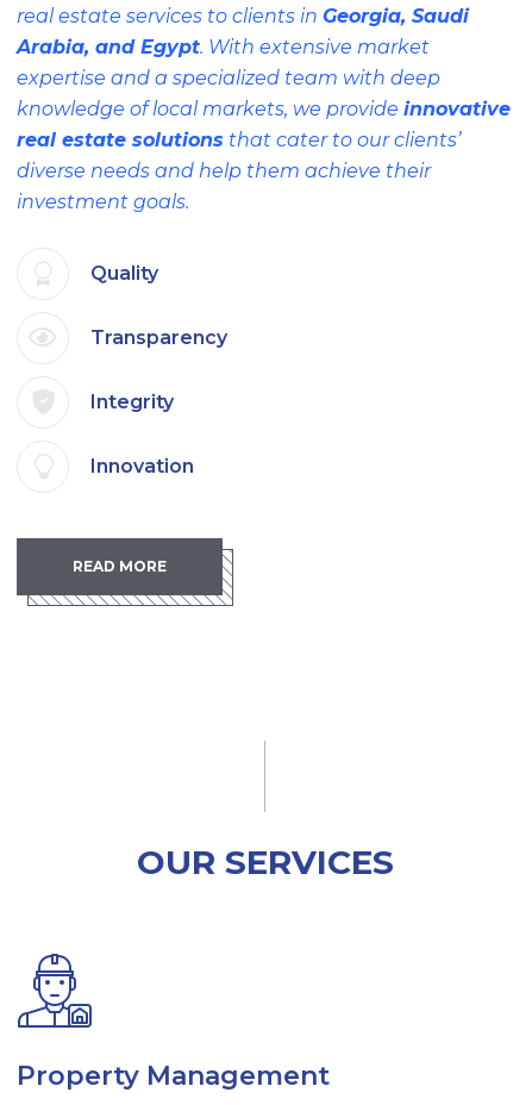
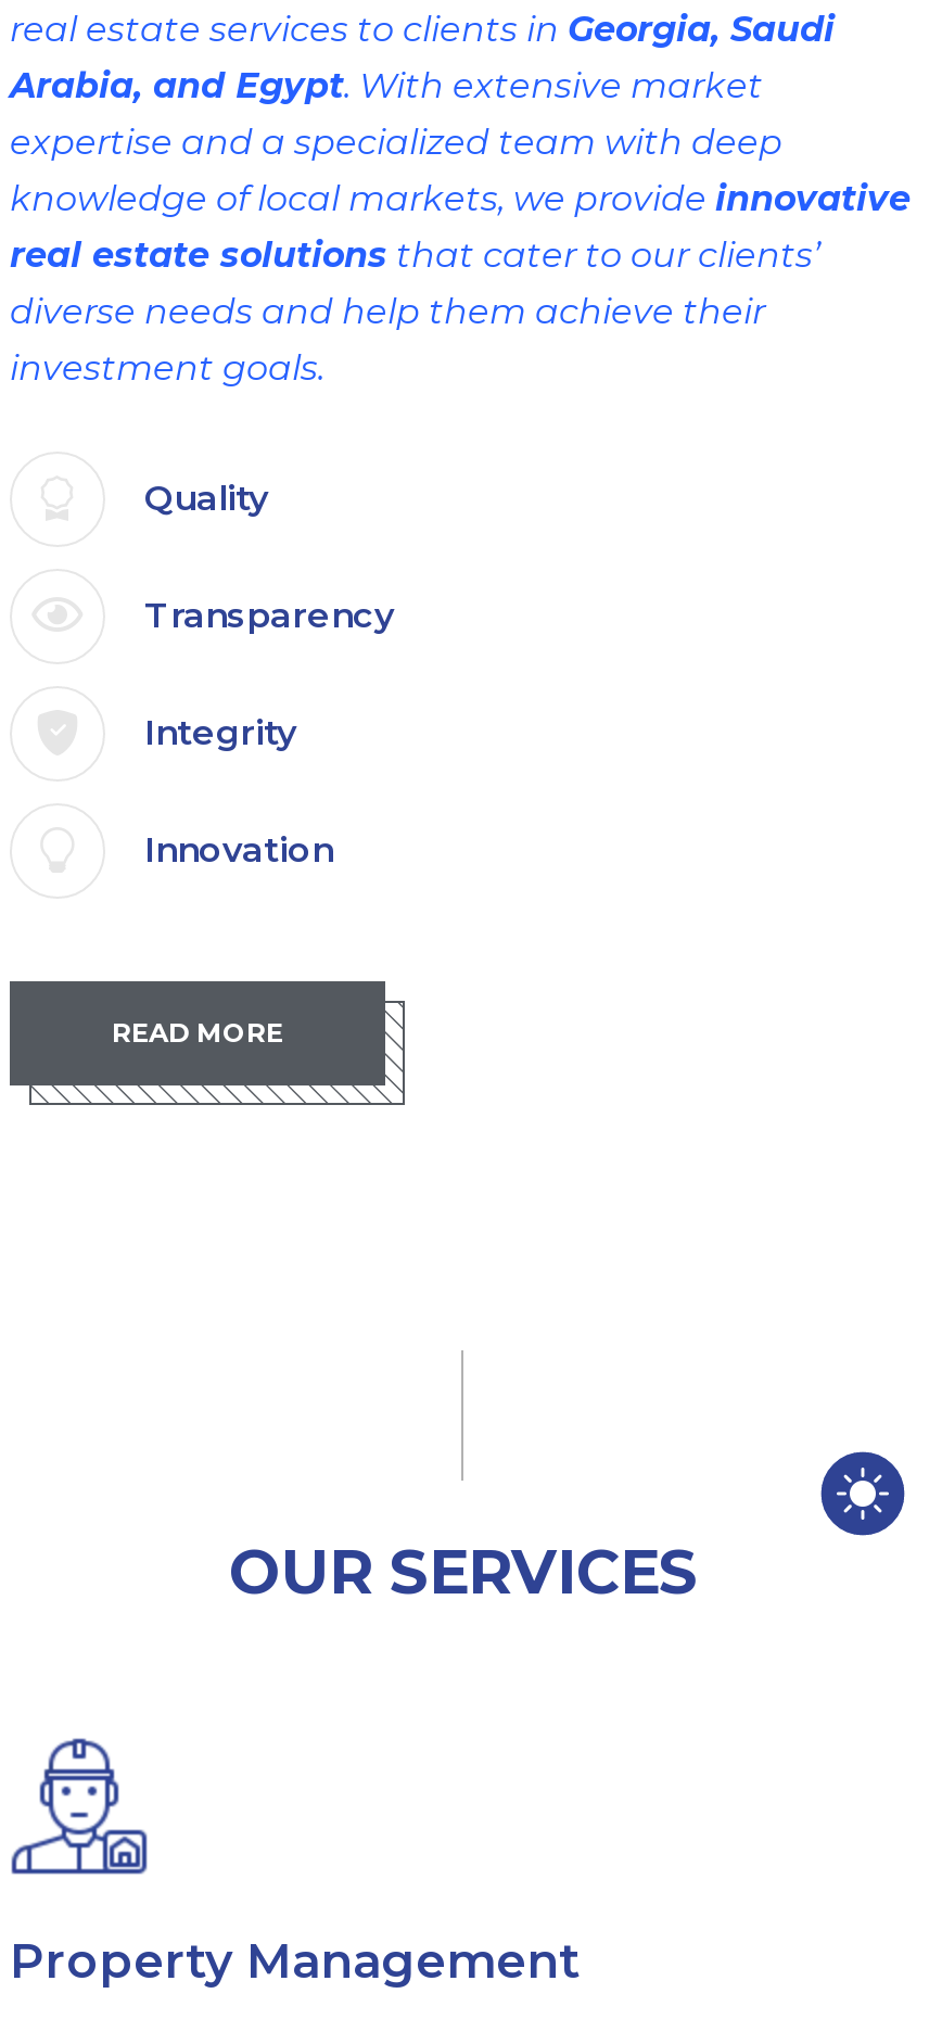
none -> [819,1450,906,1537] [image]

